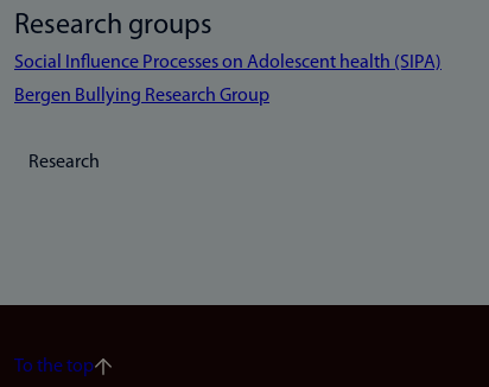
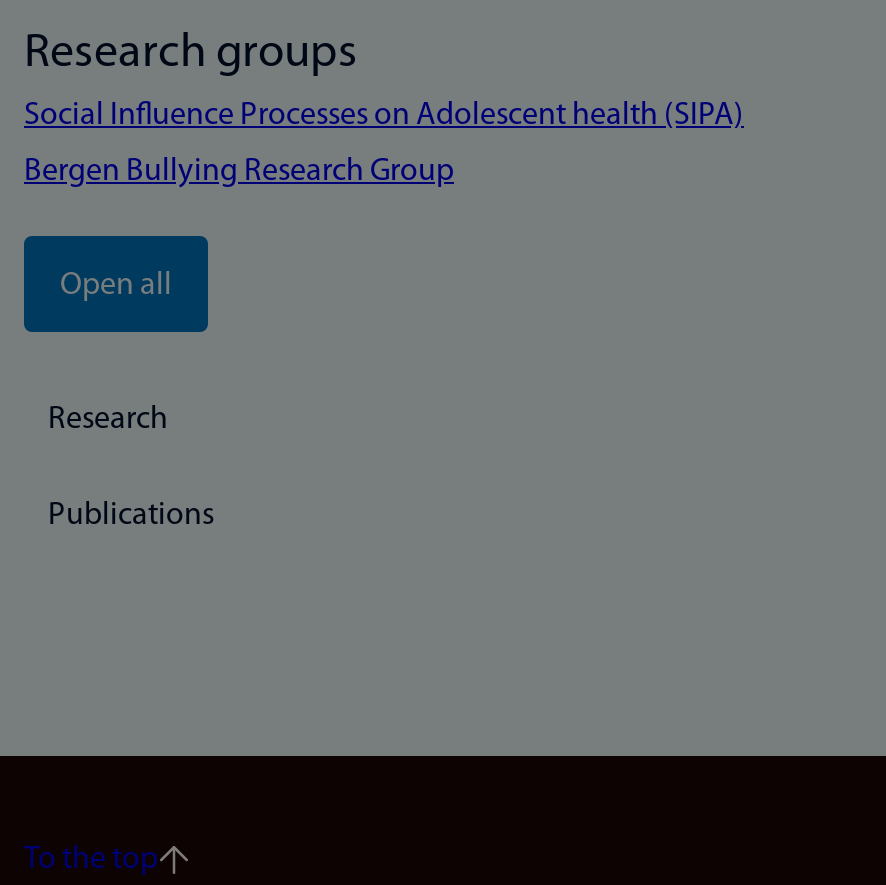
none -> [60,270,172,302] Open all
none -> [48,500,214,532] Publications

